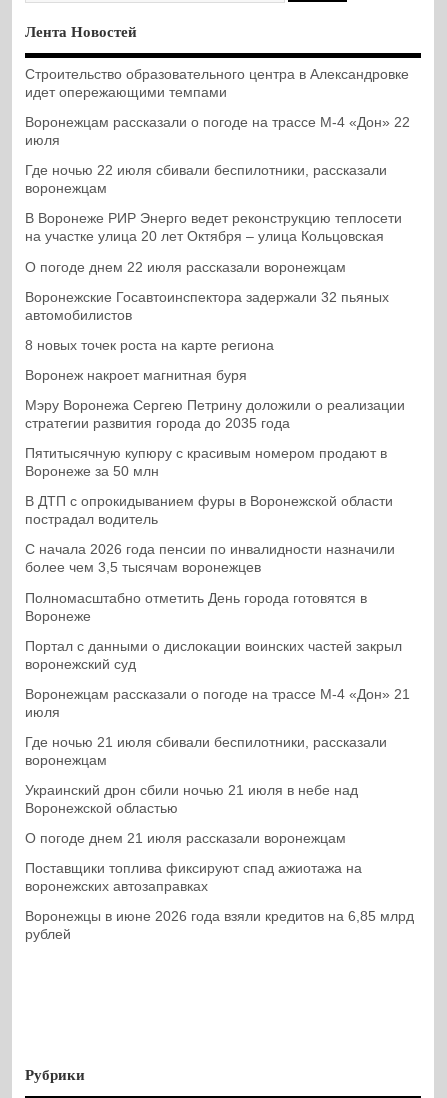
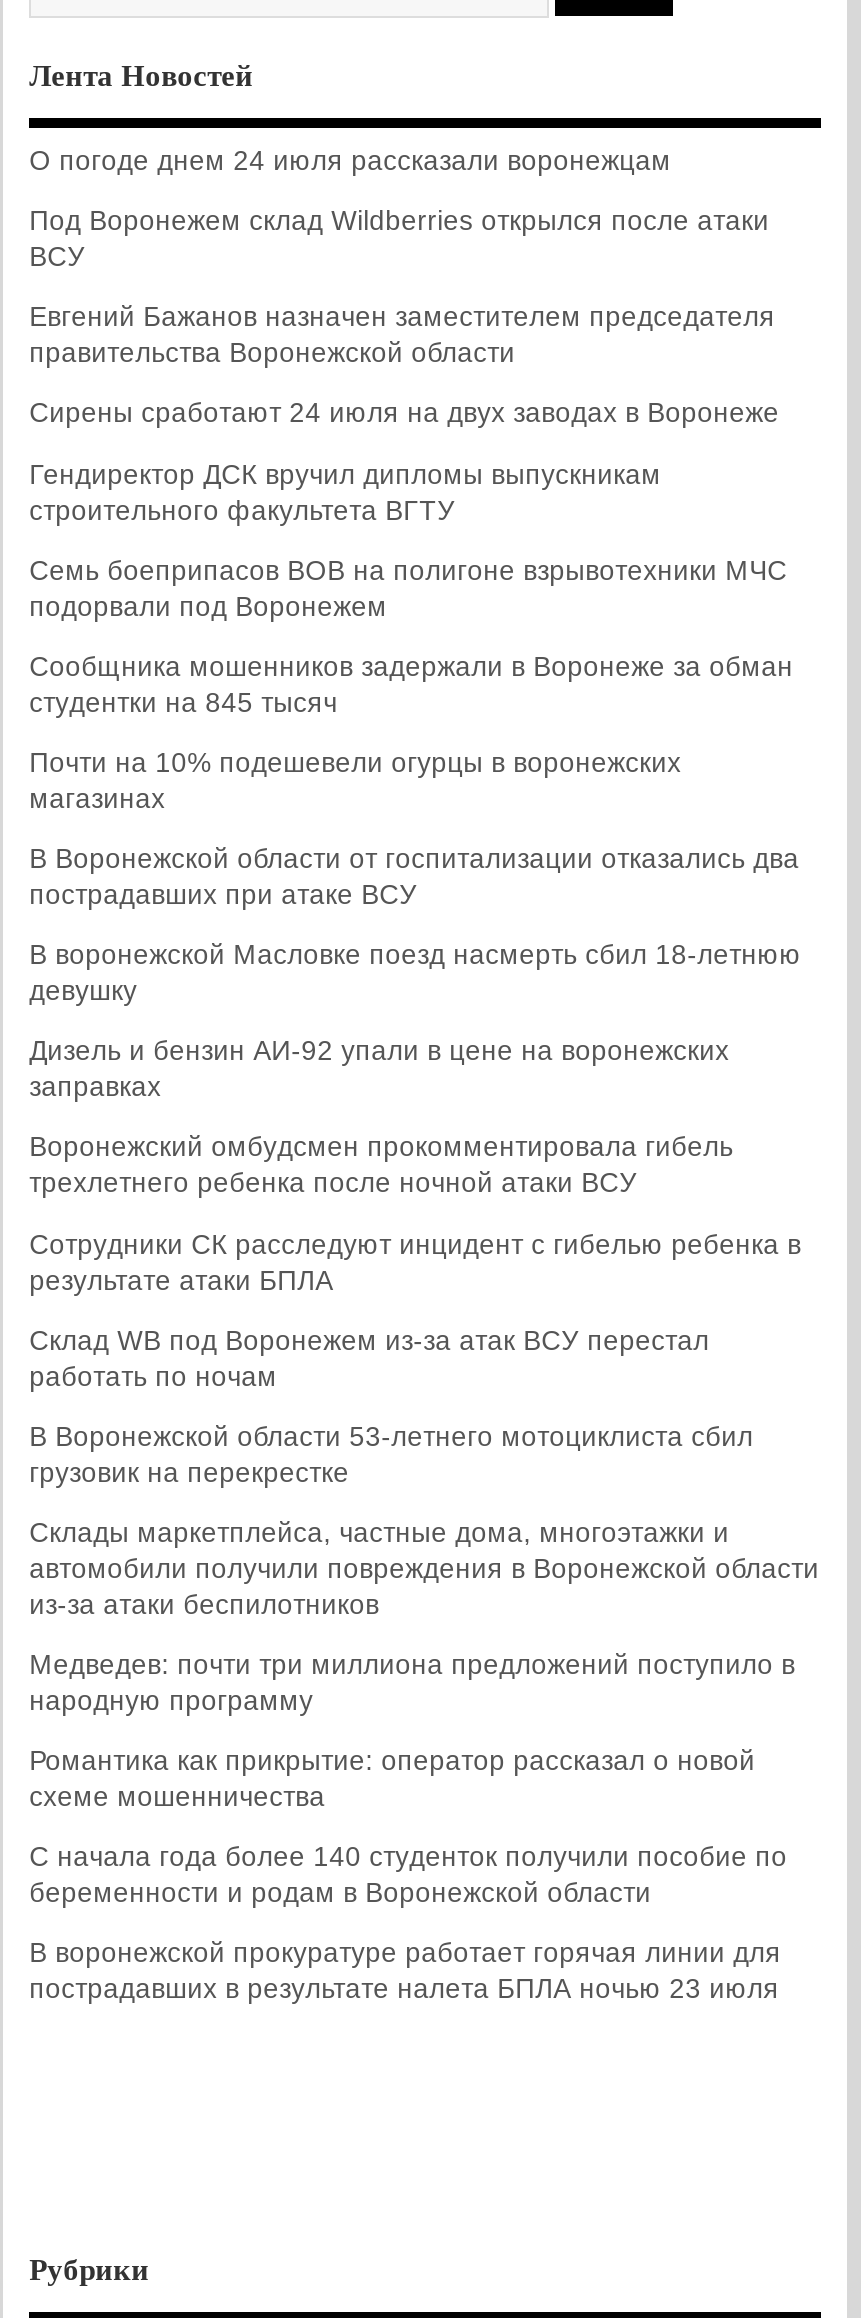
[25,67,409,100] Строительство образовательного центра в Александровке | идет опережающими темпами -> [29,146,671,176] О погоде днем 24 июля рассказали воронежцам
[25,115,410,148] Воронежцам рассказали о погоде на трассе М-4 «Дон» 22 | июля -> [29,206,769,272] Под Воронежем склад Wildberries открылся после атаки | ВСУ
[25,163,387,196] Где ночью 22 июля сбивали беспилотники, рассказали | воронежцам -> [29,303,775,369] Евгений Бажанов назначен заместителем председателя | правительства Воронежской области
[25,211,402,244] В Воронеже РИР Энерго ведет реконструкцию теплосети | на участке улица 20 лет Октября – улица Кольцовская -> [29,399,779,429] Сирены сработают 24 июля на двух заводах в Воронеже
[25,260,346,275] О погоде днем 22 июля рассказали воронежцам -> [29,459,661,525] Гендиректор ДСК вручил дипломы выпускникам | строительного факультета ВГТУ
[25,290,389,323] Воронежские Госавтоинспектора задержали 32 пьяных | автомобилистов -> [29,555,787,621] Семь боеприпасов ВОВ на полигоне взрывотехники МЧС | подорвали под Воронежем
[25,338,274,353] 8 новых точек роста на карте региона -> [29,652,793,718] Сообщника мошенников задержали в Воронеже за обман | студентки на 845 тысяч
[25,368,247,383] Воронеж накроет магнитная буря -> [29,748,681,814] Почти на 10% подешевели огурцы в воронежских | магазинах
[25,398,405,431] Мэру Воронежа Сергею Петрину доложили о реализации | стратегии развития города до 2035 года -> [29,844,799,910] В Воронежской области от госпитализации отказались два | пострадавших при атаке ВСУ
[25,446,387,479] Пятитысячную купюру с красивым номером продают в | Воронеже за 50 млн -> [29,940,801,1006] В воронежской Масловке поезд насмерть сбил 18-летнюю | девушку
[25,494,393,527] В ДТП с опрокидыванием фуры в Воронежской области | пострадал водитель -> [29,1037,729,1103] Дизель и бензин АИ-92 упали в цене на воронежских | заправках
[25,542,395,575] С начала 2026 года пенсии по инвалидности назначили | более чем 3,5 тысячам воронежцев -> [29,1133,733,1199] Воронежский омбудсмен прокомментировала гибель | трехлетнего ребенка после ночной атаки ВСУ
[25,591,367,624] Полномасштабно отметить День города готовятся в | Воронеже -> [29,1229,801,1295] Сотрудники СК расследуют инцидент с гибелью ребенка в | результате атаки БПЛА
[25,639,402,672] Портал с данными о дислокации воинских частей закрыл | воронежский суд -> [29,1325,709,1391] Склад WB под Воронежем из-за атак ВСУ перестал | работать по ночам
[25,687,410,720] Воронежцам рассказали о погоде на трассе М-4 «Дон» 21 | июля -> [29,1422,753,1488] В Воронежской области 53-летнего мотоциклиста сбил | грузовик на перекрестке
[25,735,387,768] Где ночью 21 июля сбивали беспилотники, рассказали | воронежцам -> [29,1518,819,1620] Склады маркетплейса, частные дома, многоэтажки и | автомобили получили повреждения в Воронежской области | из-за атаки беспилотников
[25,783,358,816] Украинский дрон сбили ночью 21 июля в небе над | Воронежской областью -> [29,1650,795,1716] Медведев: почти три миллиона предложений поступило в | народную программу
[25,831,346,846] О погоде днем 21 июля рассказали воронежцам -> [29,1746,755,1812] Романтика как прикрытие: оператор рассказал о новой | схеме мошенничества
[25,861,362,894] Поставщики топлива фиксируют спад ажиотажа на | воронежских автозаправках -> [29,1843,787,1909] С начала года более 140 студенток получили пособие по | беременности и родам в Воронежской области
[25,909,414,942] Воронежцы в июне 2026 года взяли кредитов на 6,85 млрд | рублей -> [29,1939,781,2005] В воронежской прокуратуре работает горячая линии для | пострадавших в результате налета БПЛА ночью 23 июля

